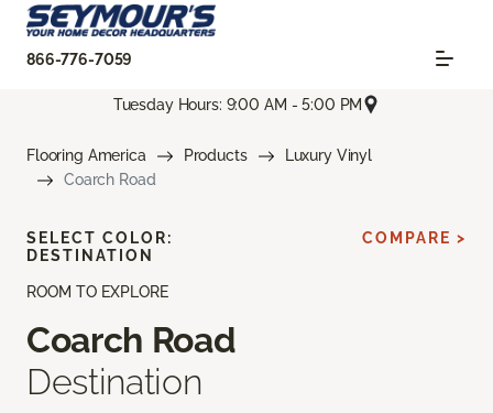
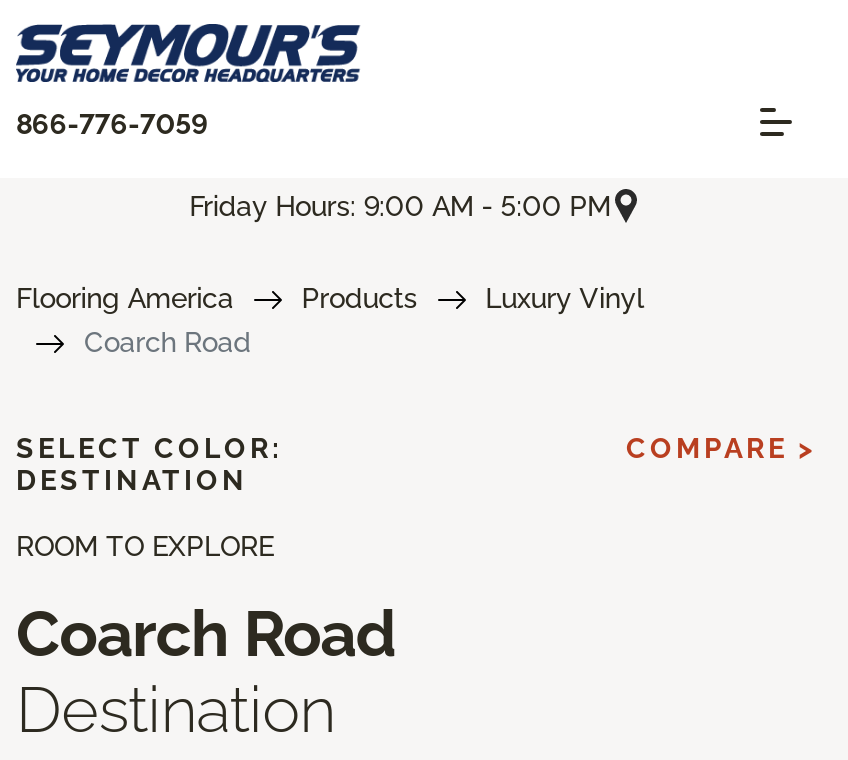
[113,95,362,113] Tuesday Hours: 9:00 AM - 5:00 PM -> [189,189,611,221] Friday Hours: 9:00 AM - 5:00 PM

